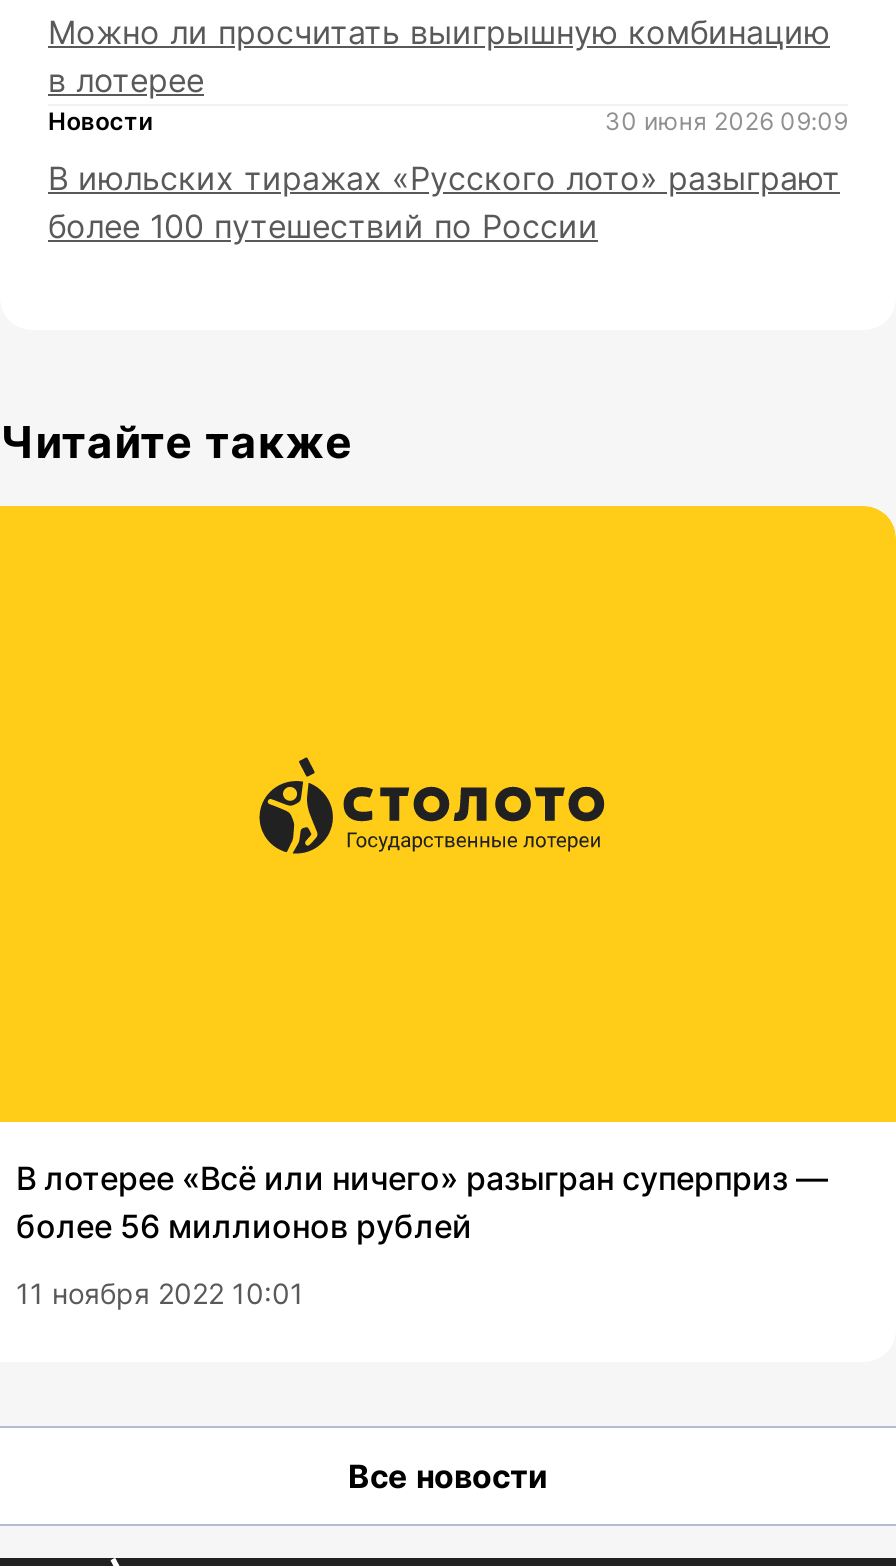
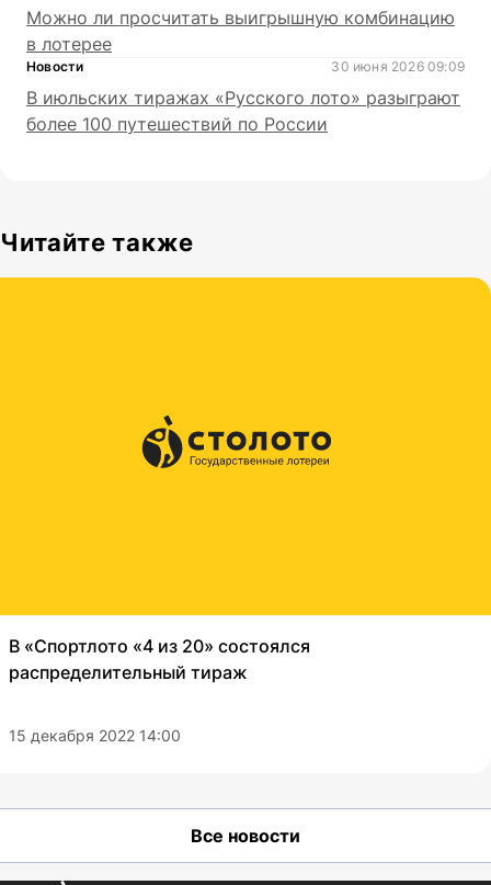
[16,1158,828,1246] В лотерее «Всё или ничего» разыгран суперприз — | более 56 миллионов рублей -> [9,635,310,683] В «Спортлото «4 из 20» состоялся | распределительный тираж
[16,1276,304,1310] 11 ноября 2022 10:01 -> [9,726,181,745] 15 декабря 2022 14:00

